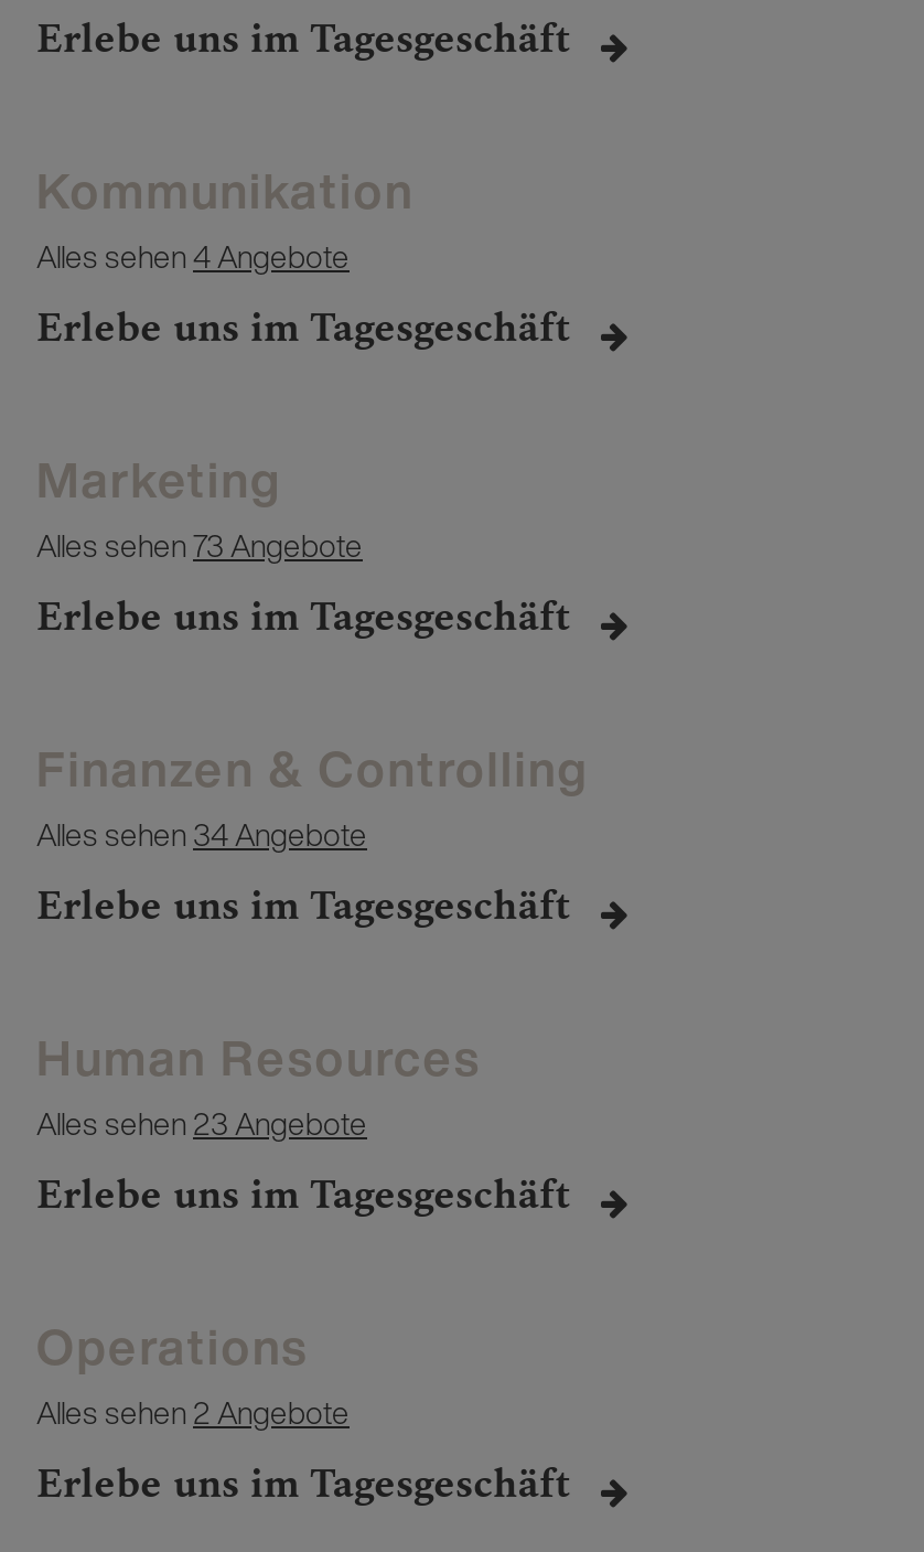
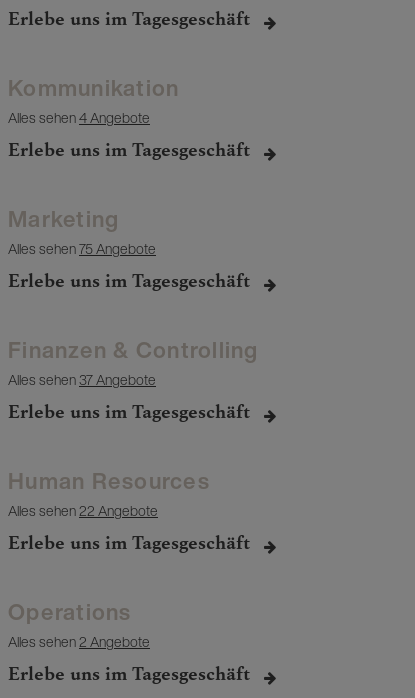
[36,522,363,568] Alles sehen73 Angebote -> [8,238,156,259] Alles sehen75 Angebote
[36,811,367,857] Alles sehen 34 Angebote -> [8,369,156,390] Alles sehen 37 Angebote
[36,1100,367,1146] Alles sehen 23 Angebote -> [8,500,158,521] Alles sehen 22 Angebote

